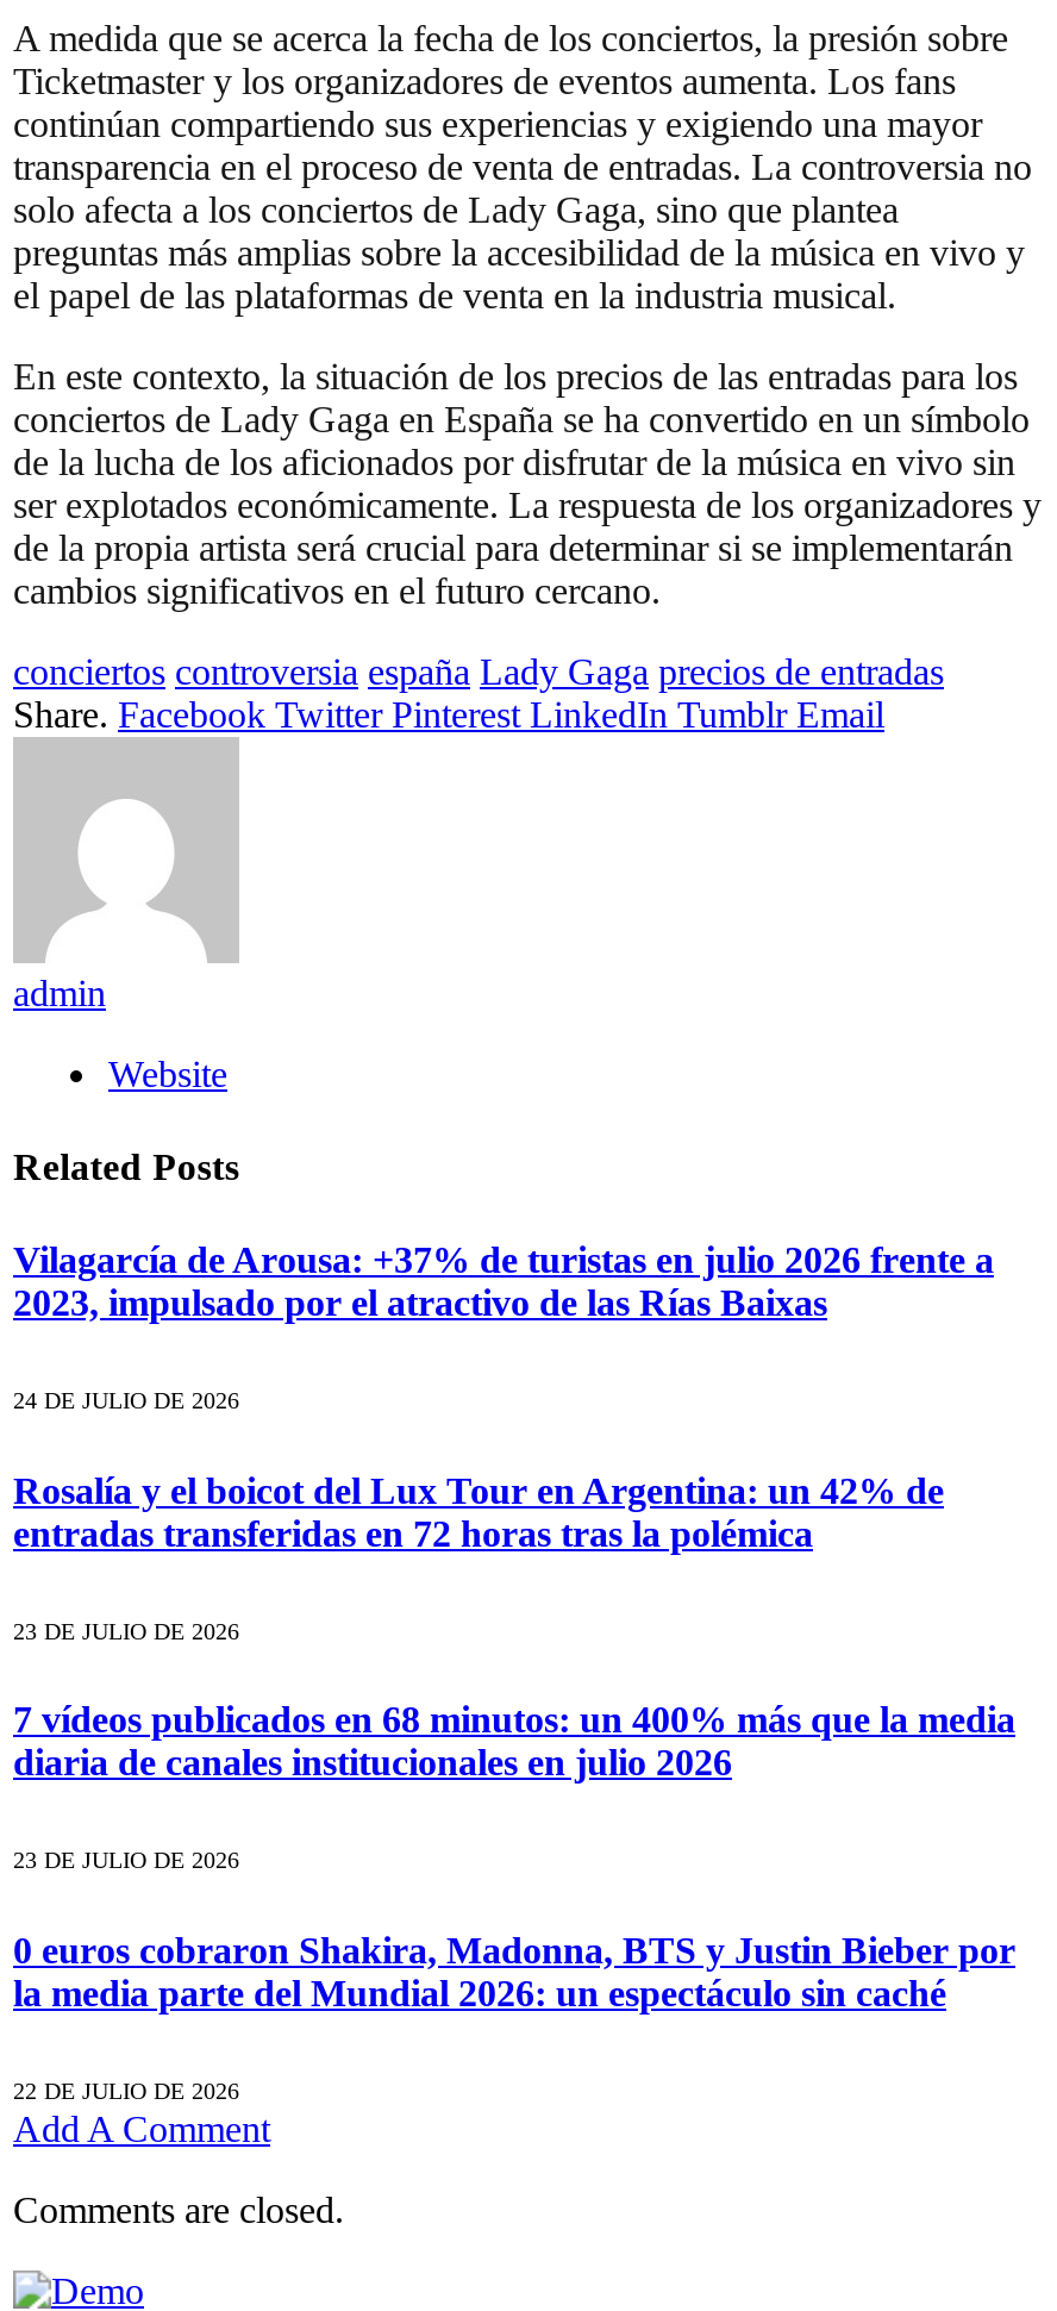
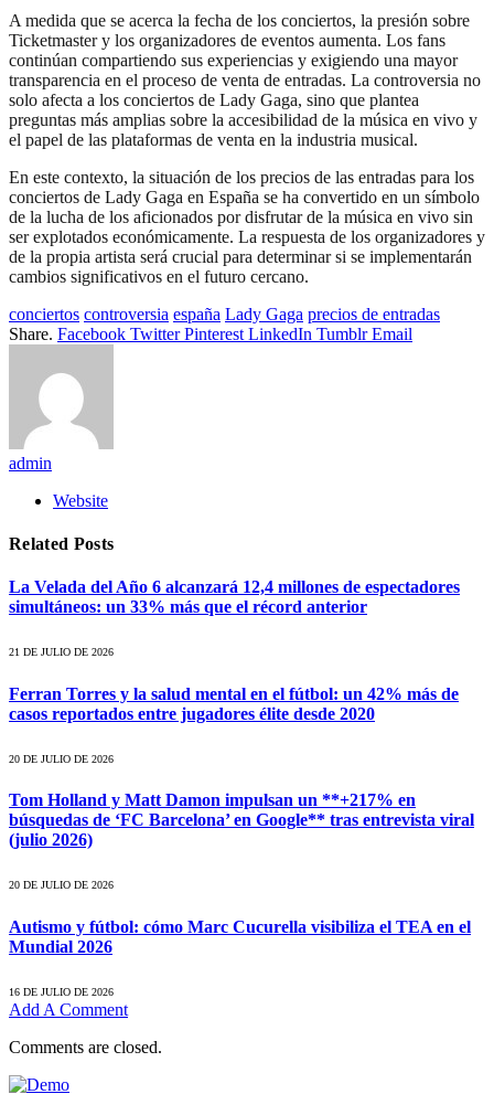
[13,1240,994,1323] Vilagarcía de Arousa: +37% de turistas en julio 2026 frente a | 2023, impulsado por el atractivo de las Rías Baixas -> [9,577,460,616] La Velada del Año 6 alcanzará 12,4 millones de espectadores | simultáneos: un 33% más que el récord anterior
[13,1388,239,1414] 24 DE JULIO DE 2026 -> [9,646,114,658] 21 DE JULIO DE 2026
[13,1469,944,1553] Rosalía y el boicot del Lux Tour en Argentina: un 42% de | entradas transferidas en 72 horas tras la polémica -> [9,684,459,723] Ferran Torres y la salud mental en el fútbol: un 42% más de | casos reportados entre jugadores élite desde 2020
[13,1618,239,1644] 23 DE JULIO DE 2026 -> [9,753,114,765] 20 DE JULIO DE 2026
[13,1699,1015,1783] 7 vídeos publicados en 68 minutos: un 400% más que la media | diaria de canales institucionales en julio 2026 -> [9,791,474,849] Tom Holland y Matt Damon impulsan un **+217% en | búsquedas de ‘FC Barcelona’ en Google** tras entrevista viral | (julio 2026)
[13,1848,239,1874] 23 DE JULIO DE 2026 -> [9,879,114,891] 20 DE JULIO DE 2026
[13,1929,1015,2013] 0 euros cobraron Shakira, Madonna, BTS y Justin Bieber por | la media parte del Mundial 2026: un espectáculo sin caché -> [9,917,471,956] Autismo y fútbol: cómo Marc Cucurella visibiliza el TEA en el | Mundial 2026
[13,2077,239,2104] 22 DE JULIO DE 2026 -> [9,986,114,998] 16 DE JULIO DE 2026

